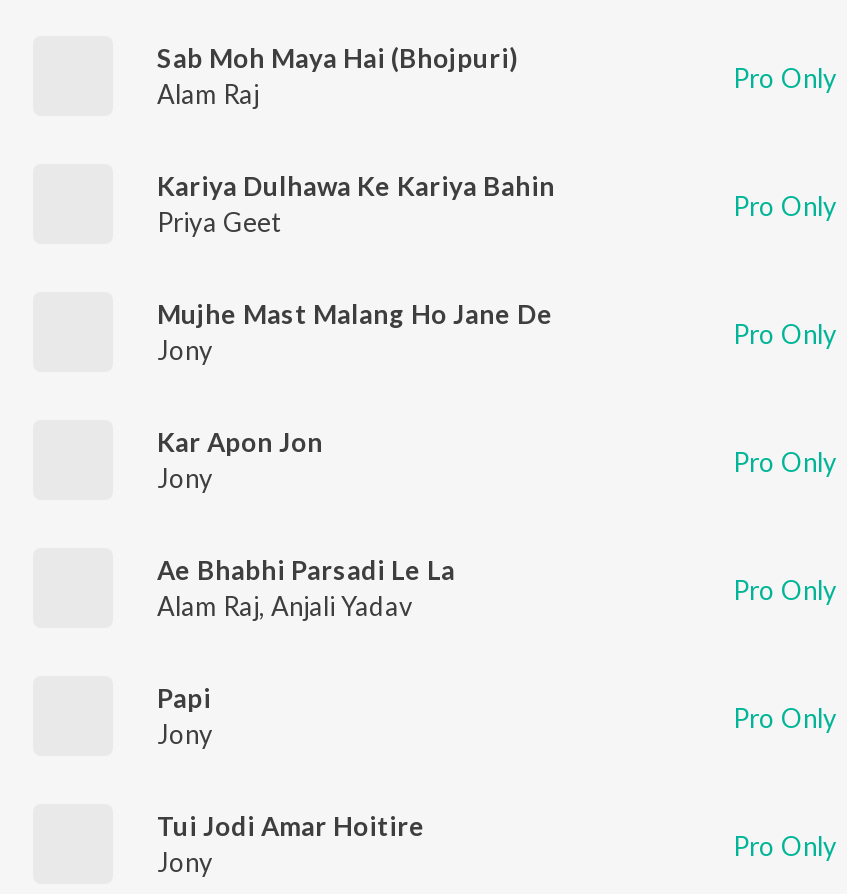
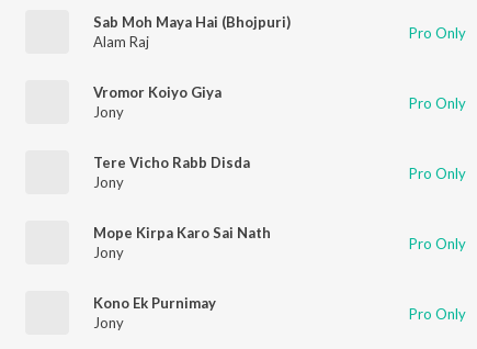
[157,169,837,329] Kariya Dulhawa Ke Kariya Bahin | Priya Geet | Pro Only | Mujhe Mast Malang Ho Jane De -> [93,83,222,100] Vromor Koiyo Giya
[157,425,323,457] Kar Apon Jon -> [93,153,250,171] Tere Vicho Rabb Disda
[157,553,837,713] Ae Bhabhi Parsadi Le La | Alam Raj, Anjali Yadav | Pro Only | Papi -> [93,223,271,241] Mope Kirpa Karo Sai Nath
[157,809,425,841] Tui Jodi Amar Hoitire -> [93,294,216,311] Kono Ek Purnimay

